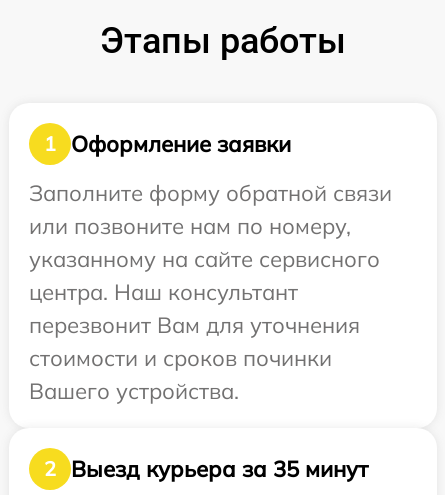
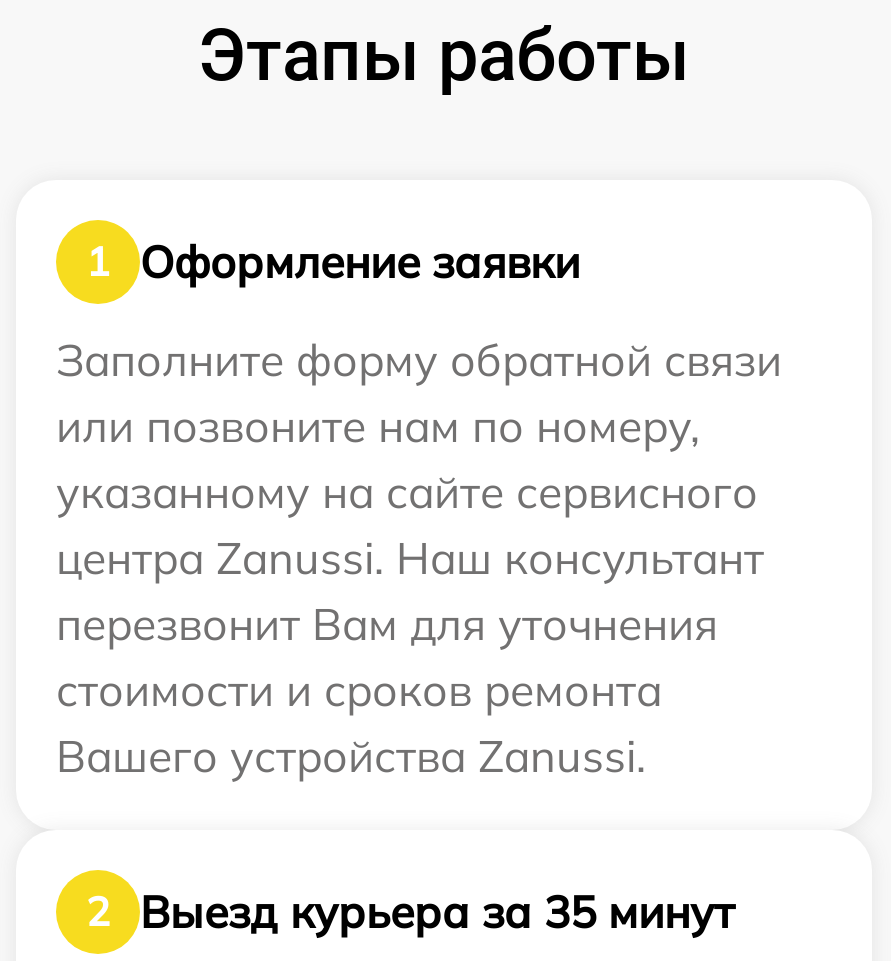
[29,278,298,306] центра. Наш консультант -> [56,530,764,586] центра Zanussi. Наш консультант
[29,344,332,405] стоимости и сроков починки | Вашего устройства. -> [56,662,662,784] стоимости и сроков ремонта | Вашего устройства Zanussi.

